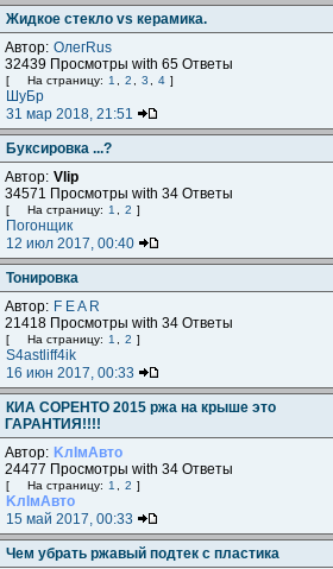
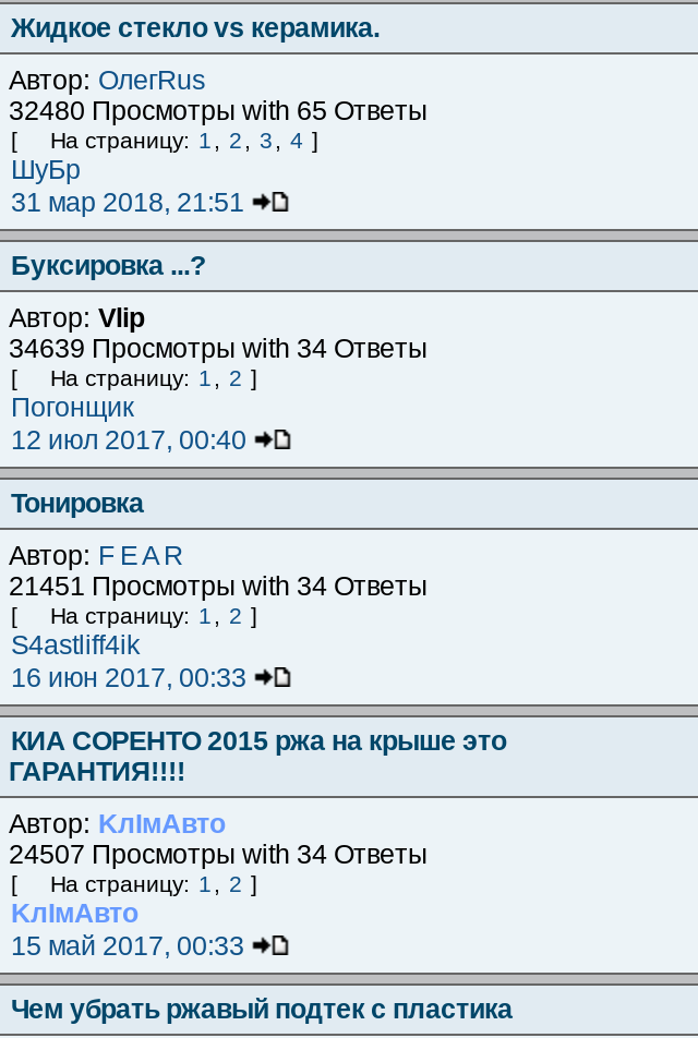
[5,56,233,72] 32439 Просмотры with 65 Ответы -> [9,96,428,126] 32480 Просмотры with 65 Ответы
[5,185,233,202] 34571 Просмотры with 34 Ответы -> [9,334,428,364] 34639 Просмотры with 34 Ответы
[5,315,233,331] 21418 Просмотры with 34 Ответы -> [9,571,428,602] 21451 Просмотры with 34 Ответы
[5,461,233,478] 24477 Просмотры with 34 Ответы -> [9,840,428,870] 24507 Просмотры with 34 Ответы

